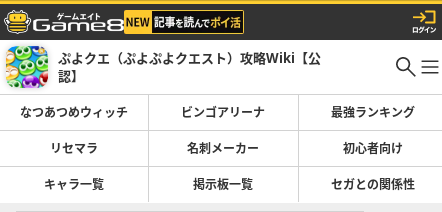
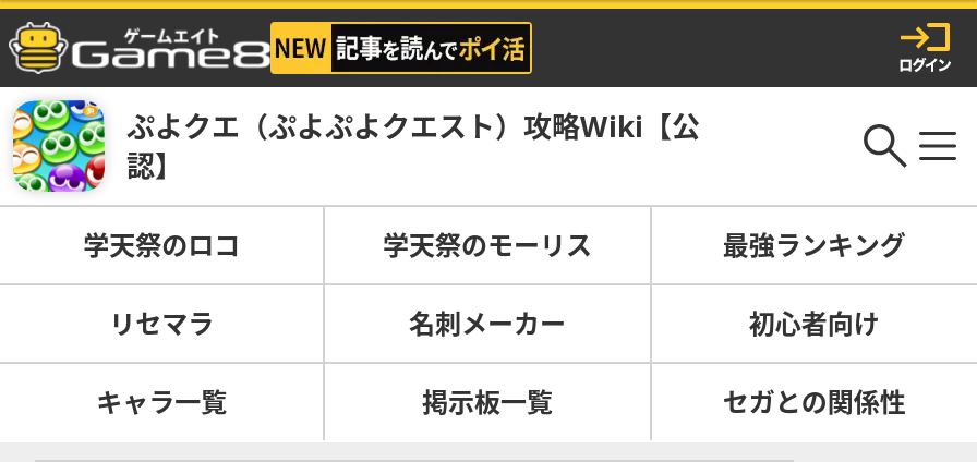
[20,104,265,121] なつあつめウィッチ | ビンゴアリーナ -> [83,227,592,264] 学天祭のロコ | 学天祭のモーリス

